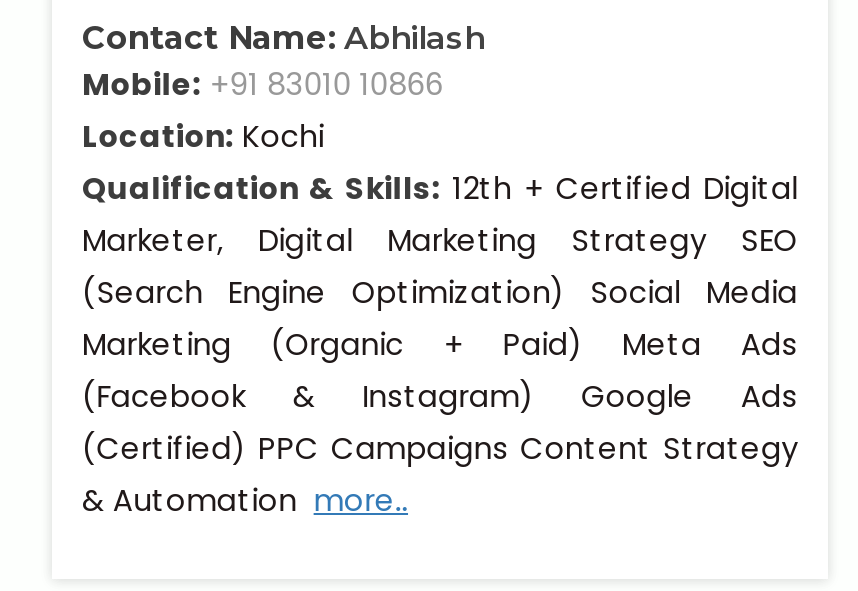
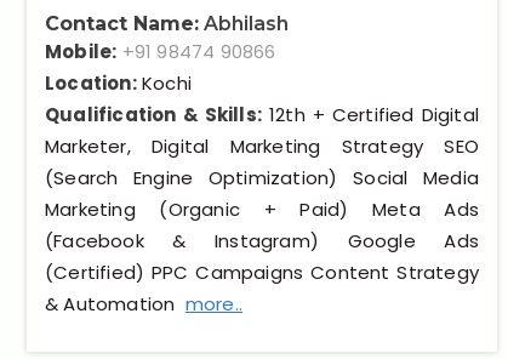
[82,63,443,105] Mobile: +91 83010 10866 -> [45,39,276,64] Mobile: +91 98474 90866

